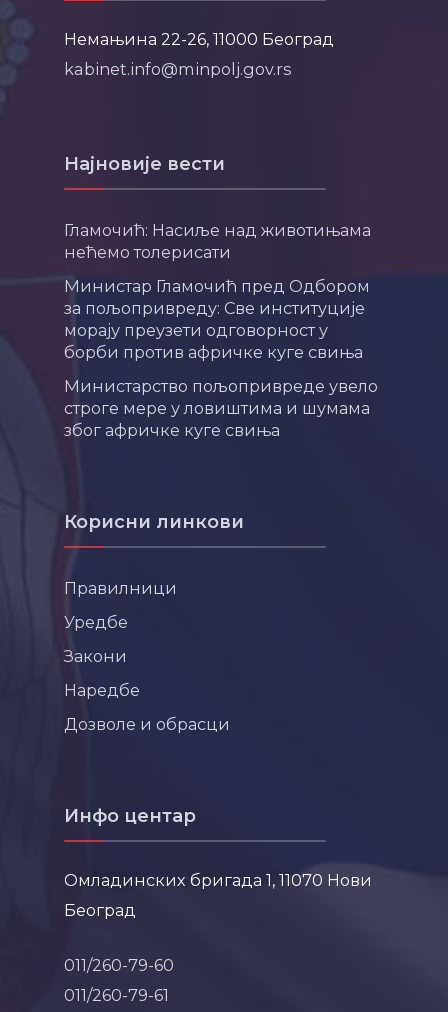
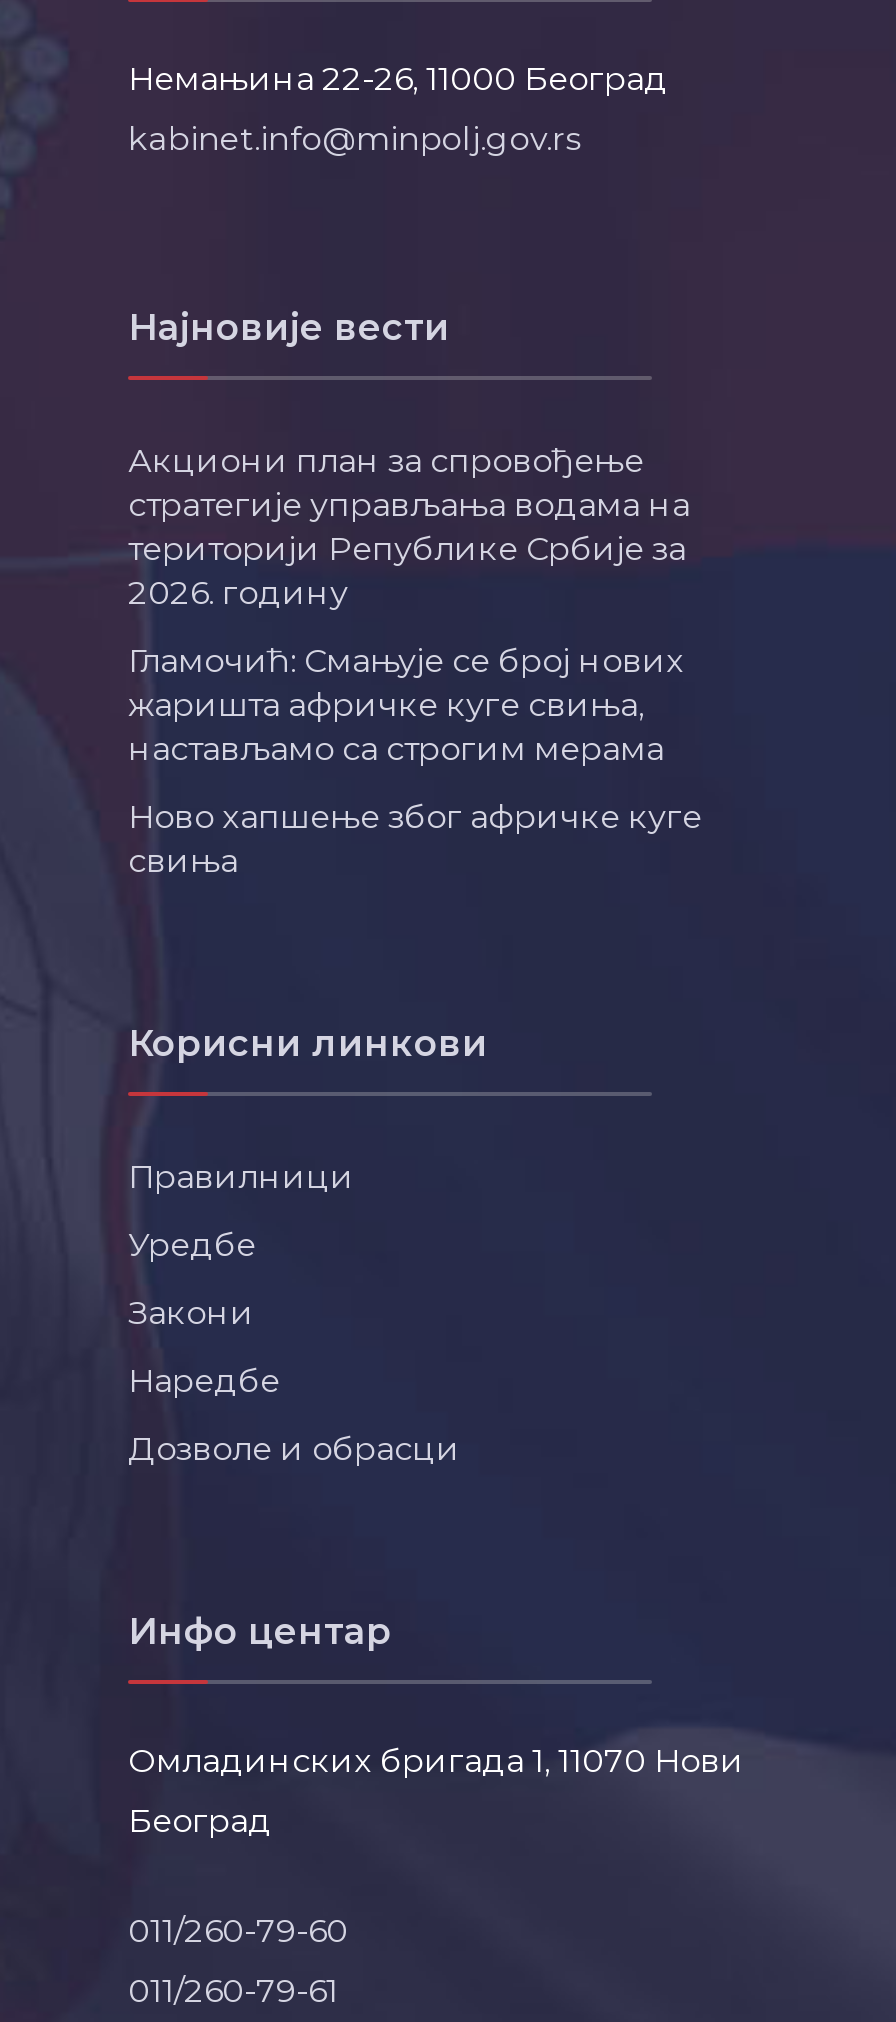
[64,220,371,262] Гламочић: Насиље над животињама | нећемо толерисати -> [128,441,690,613] Акциони план за спровођење | стратегије управљања водама на | територији Републике Србије за | 2026. годину
[64,276,370,362] Министар Гламочић пред Одбором | за пољопривреду: Све институције | морају преузети одговорност у | борби против афричке куге свиња -> [128,641,684,769] Гламочић: Смањује се број нових | жаришта афричке куге свиња, | настављамо са строгим мерама
[64,376,378,440] Министарство пољопривреде увело | строге мере у ловиштима и шумама | због афричке куге свиња -> [128,797,702,881] Ново хапшење због афричке куге | свиња

